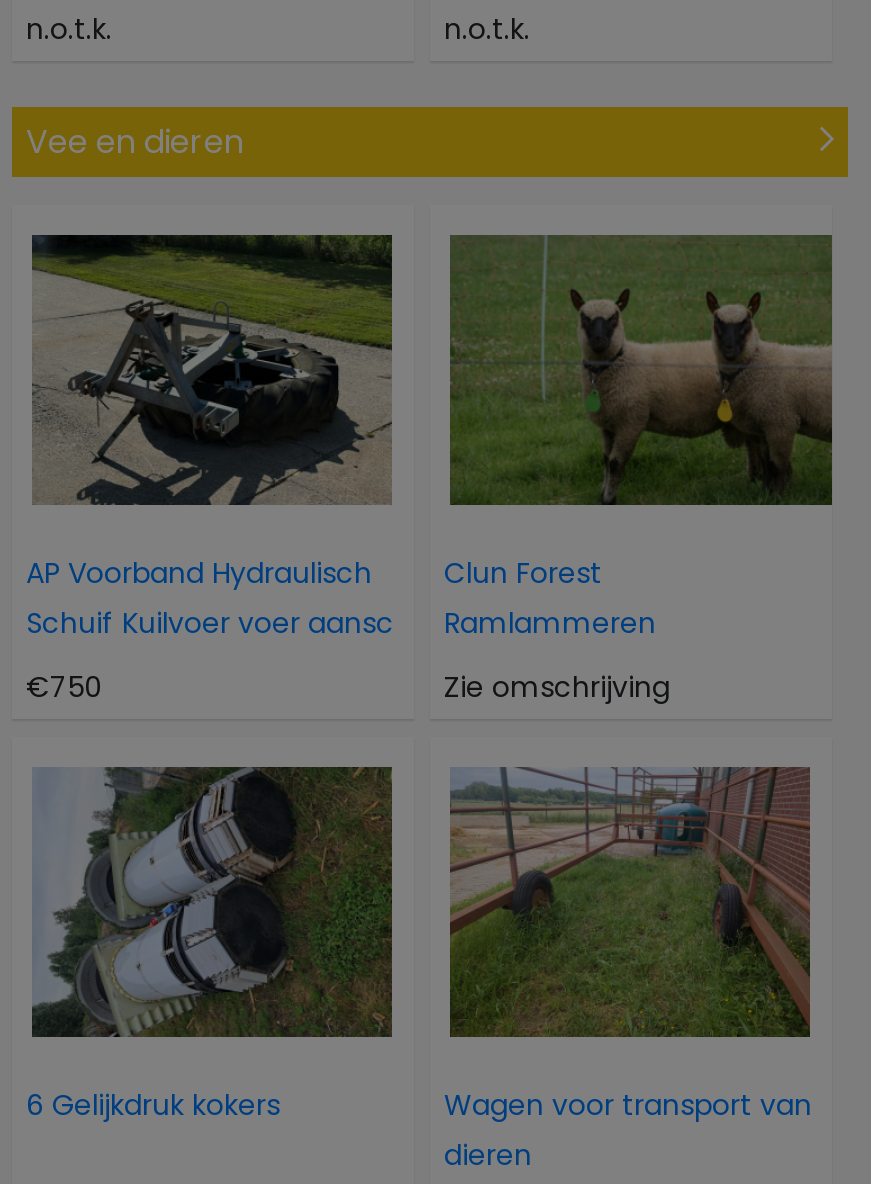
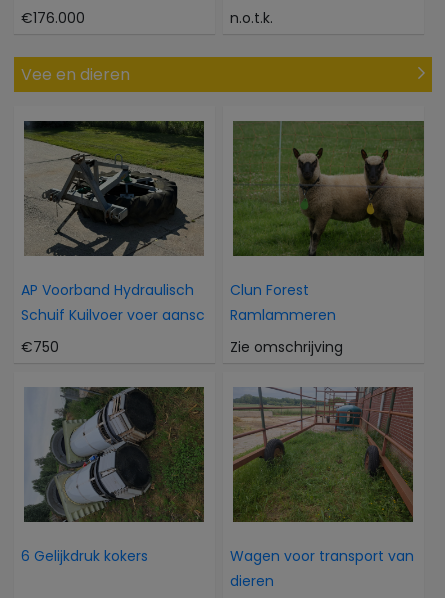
[26,10,112,50] n.o.t.k. -> [21,8,85,28] €176.000

